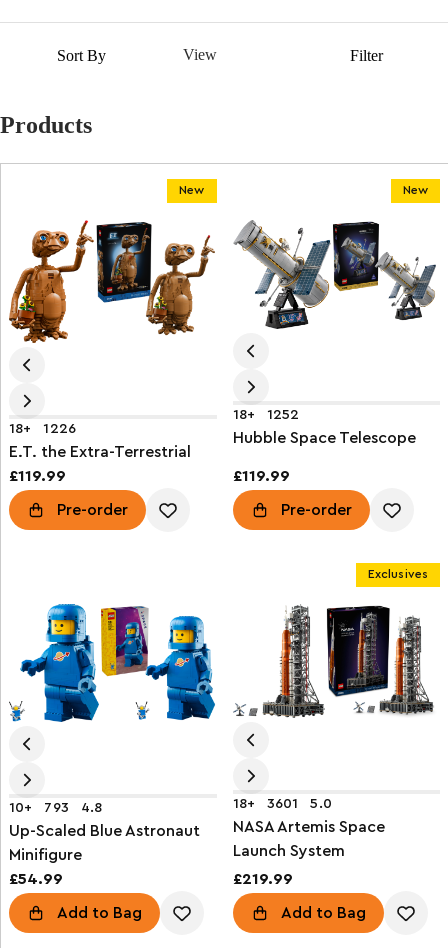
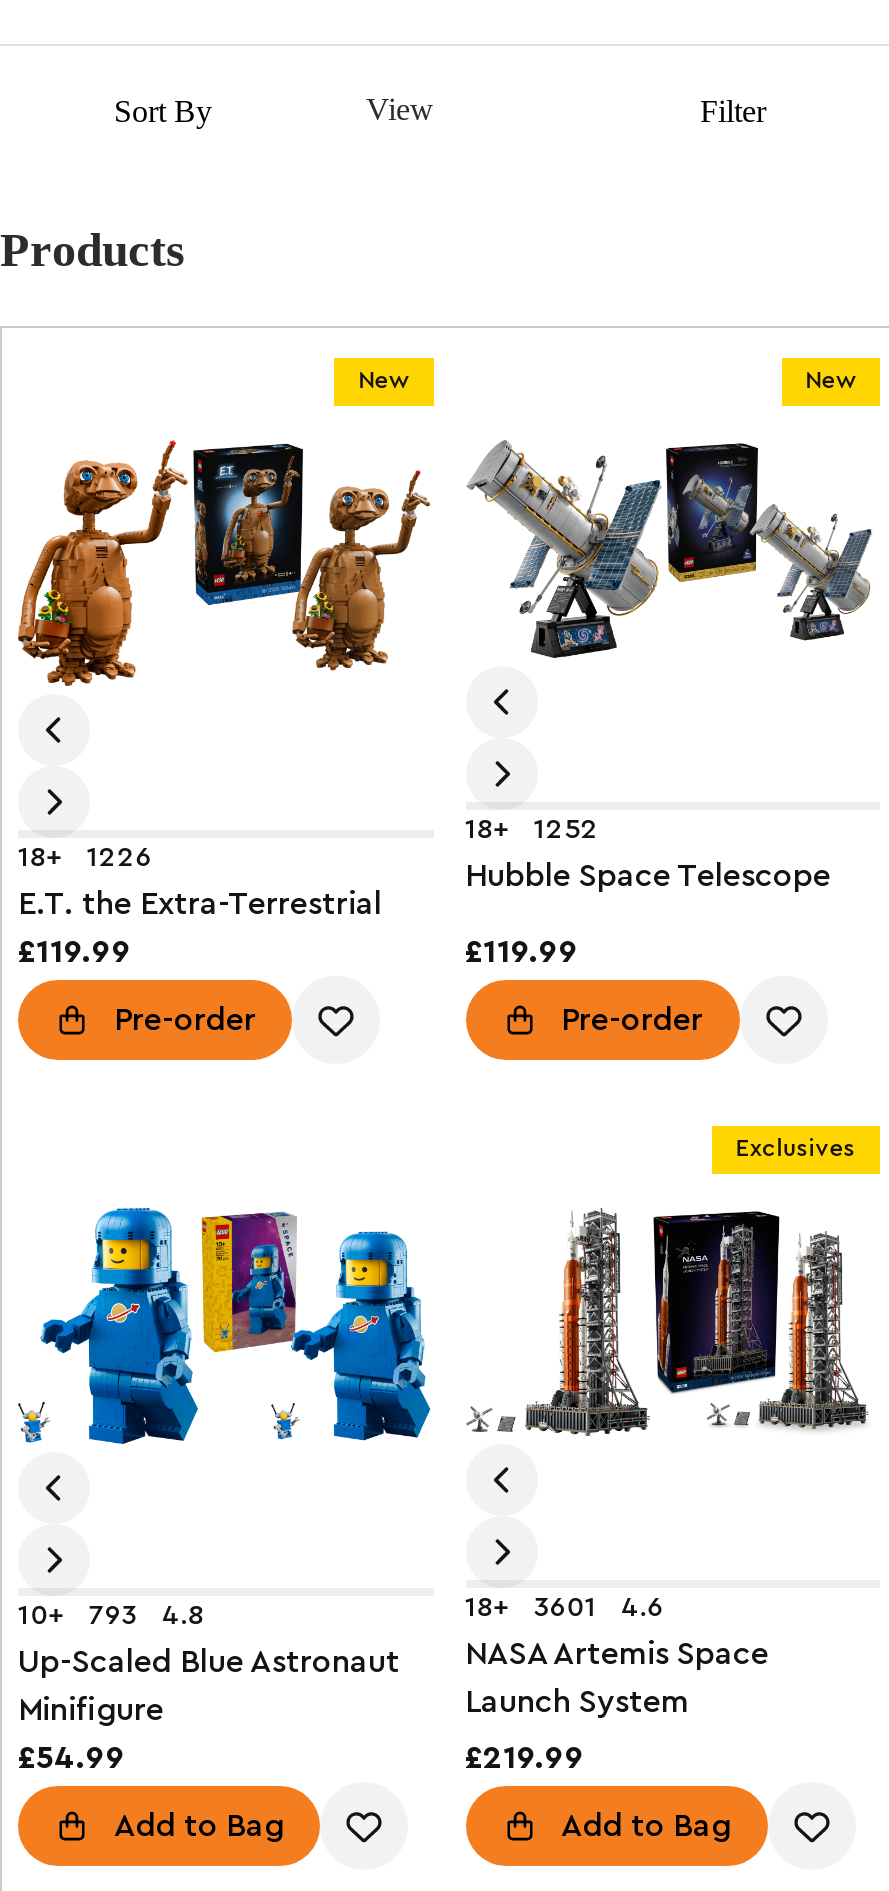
[232,797,332,811] 18+ 3601 5.0 -> [465,1595,664,1623] 18+ 3601 4.6

